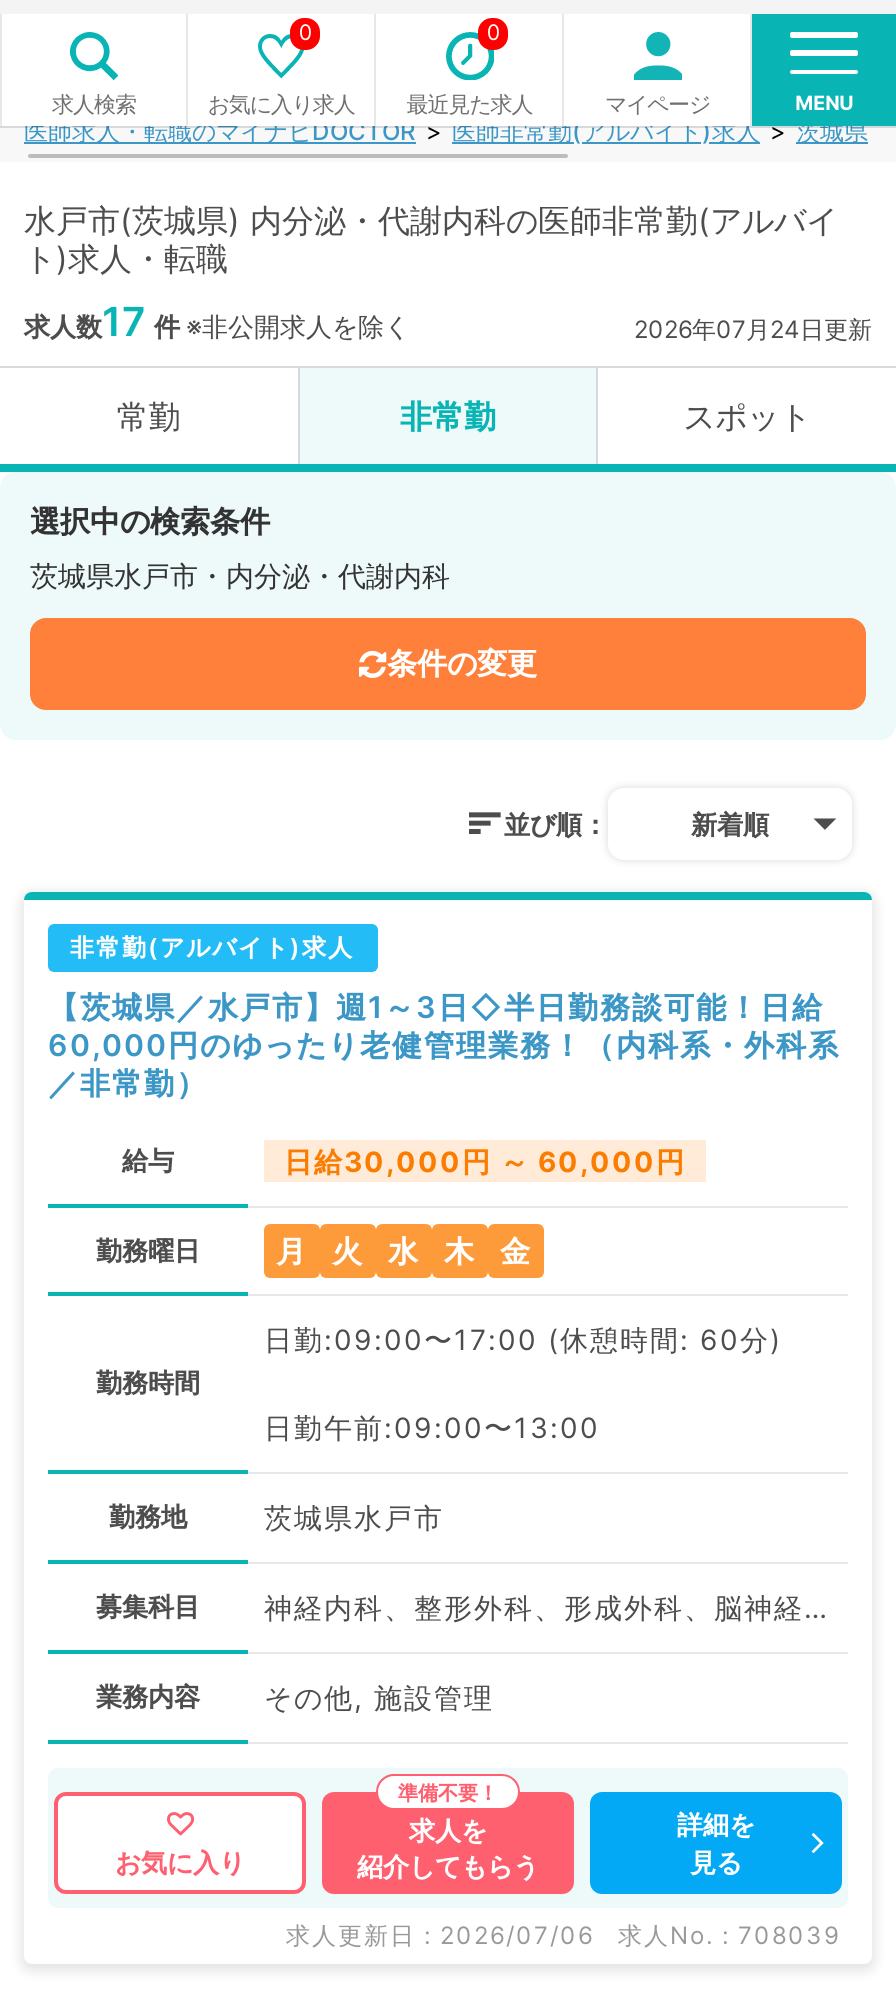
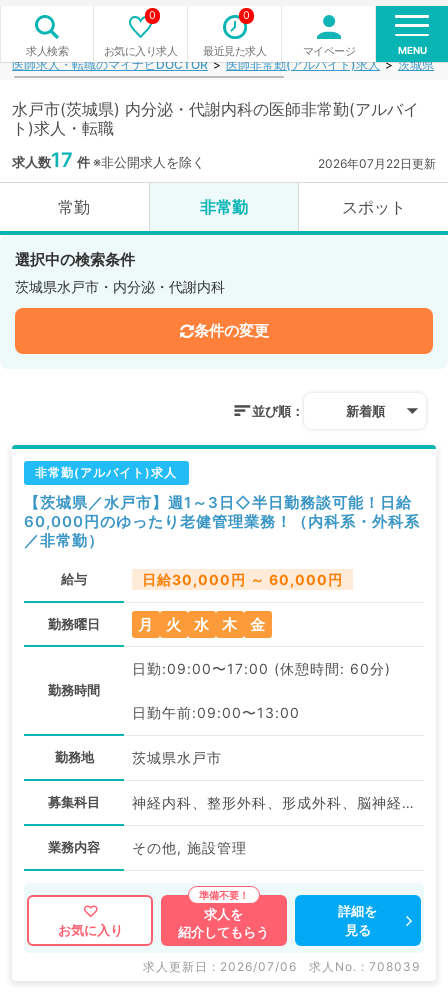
[634,314,872,344] 2026年07月24日更新 -> [318,156,436,171] 2026年07月22日更新

